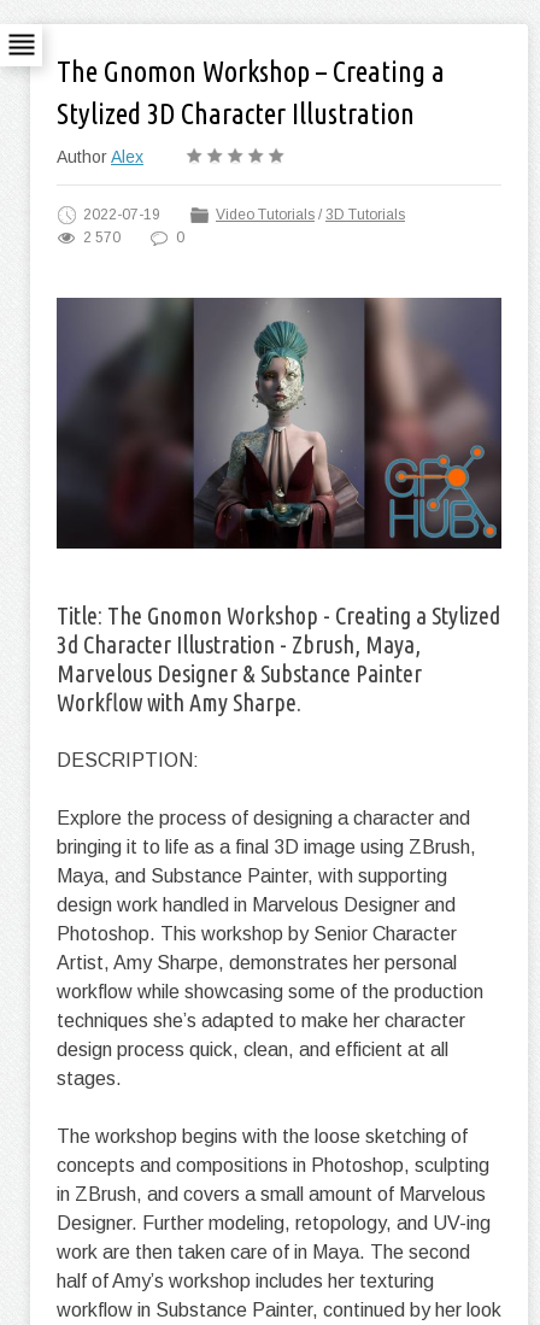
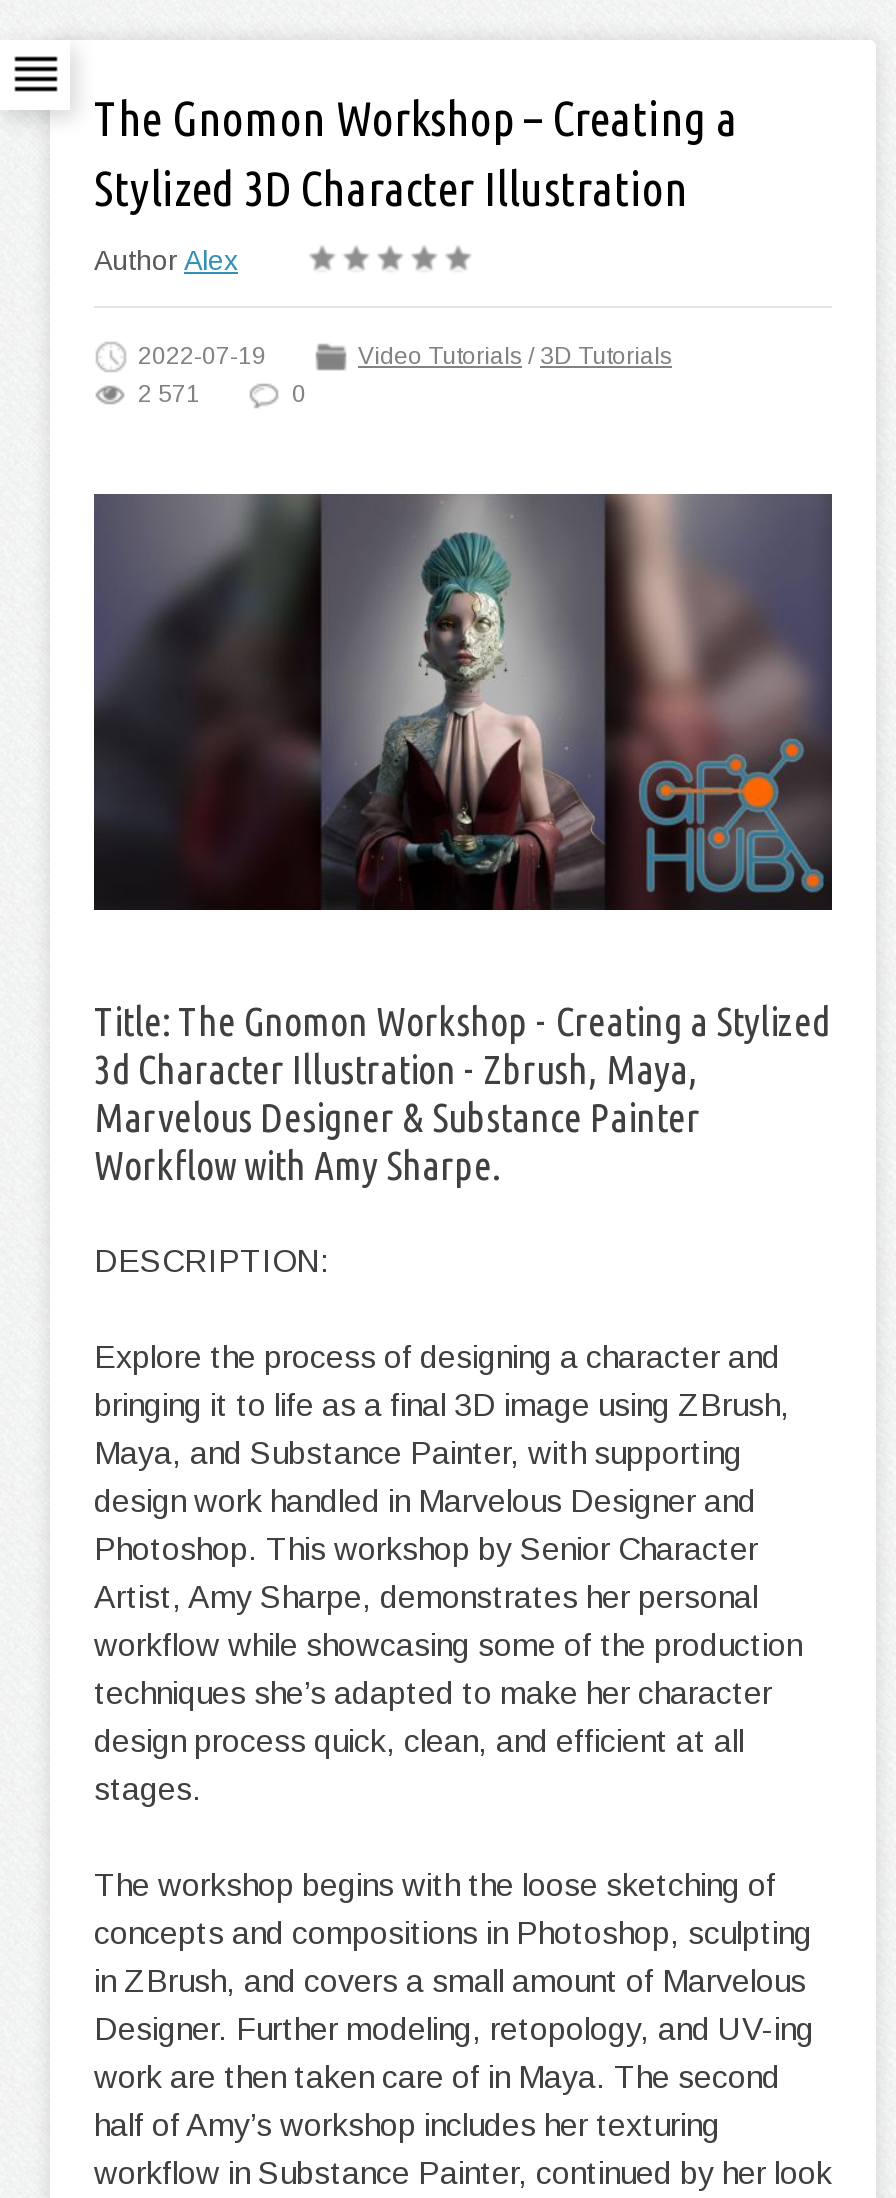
[83,229,121,246] 2 570 -> [138,380,200,408] 2 571

